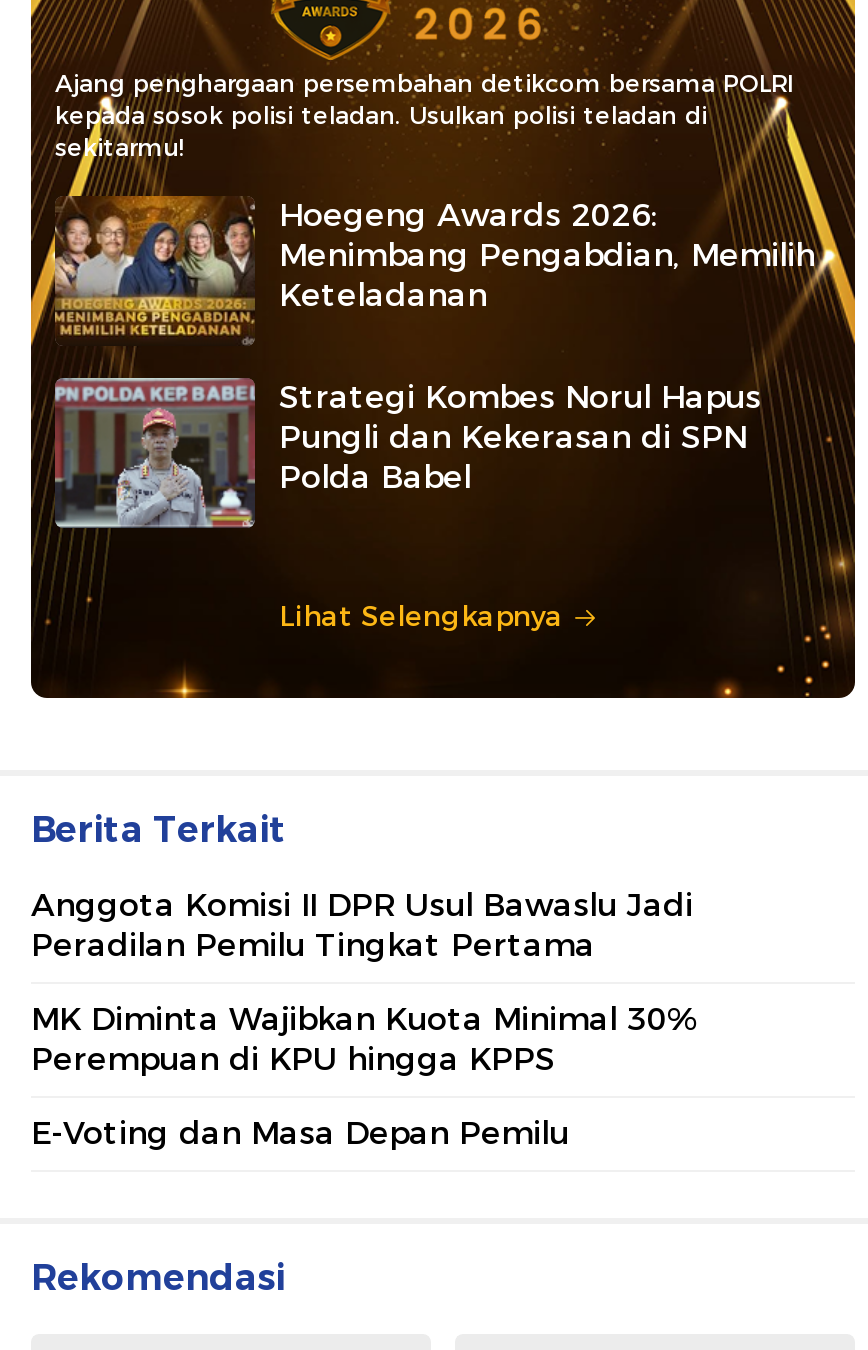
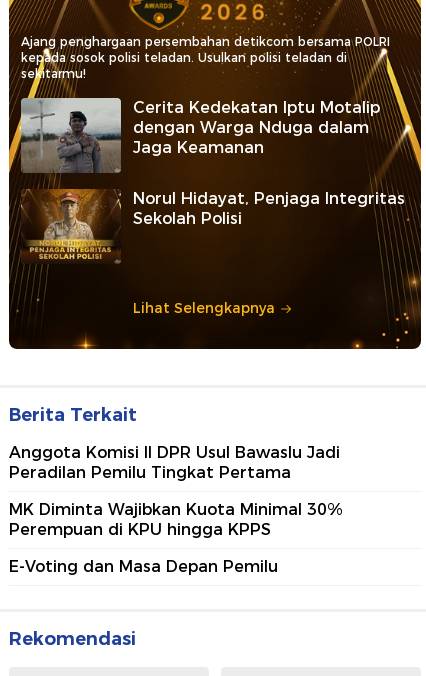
[53,194,815,344] [image] | Hoegeng Awards 2026: | Menimbang Pengabdian, Memilih | Keteladanan -> [20,97,380,173] [image] | Cerita Kedekatan Iptu Motalip | dengan Warga Nduga dalam | Jaga Keamanan
[53,376,761,530] [image] | Strategi Kombes Norul Hapus | Pungli dan Kekerasan di SPN | Polda Babel -> [21,188,405,264] [image] | Norul Hidayat, Penjaga Integritas | Sekolah Polisi

